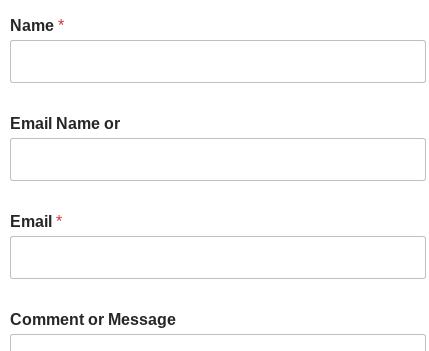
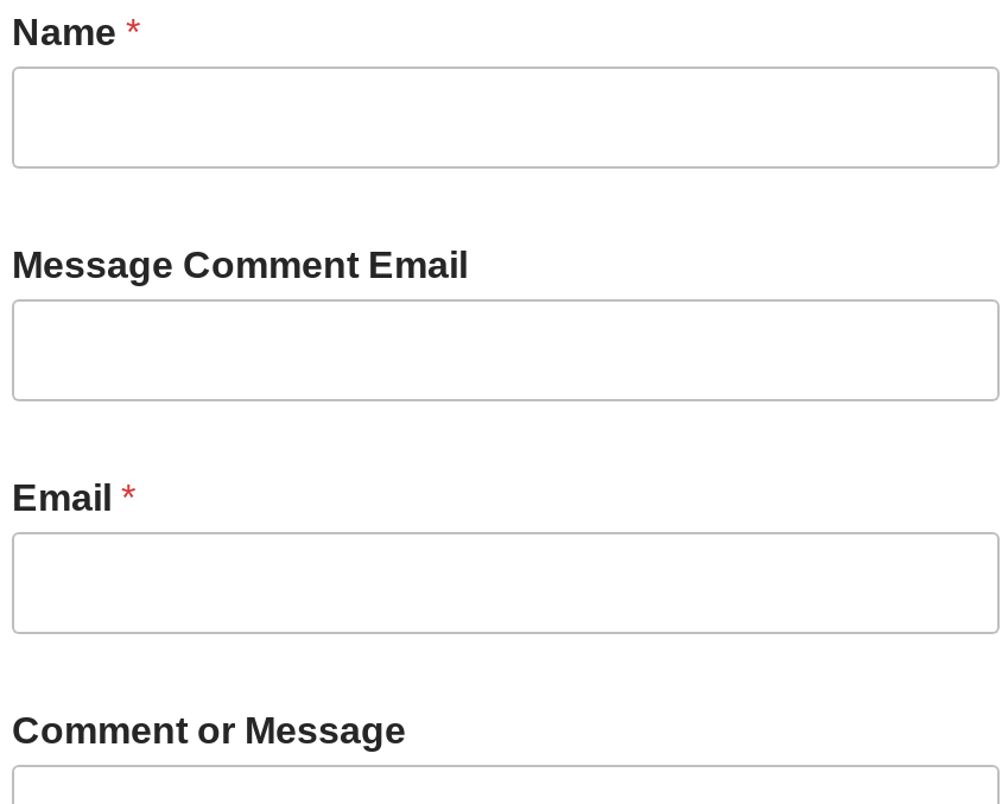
[10,115,120,132] Email Name or -> [12,245,468,285] Message Comment Email

